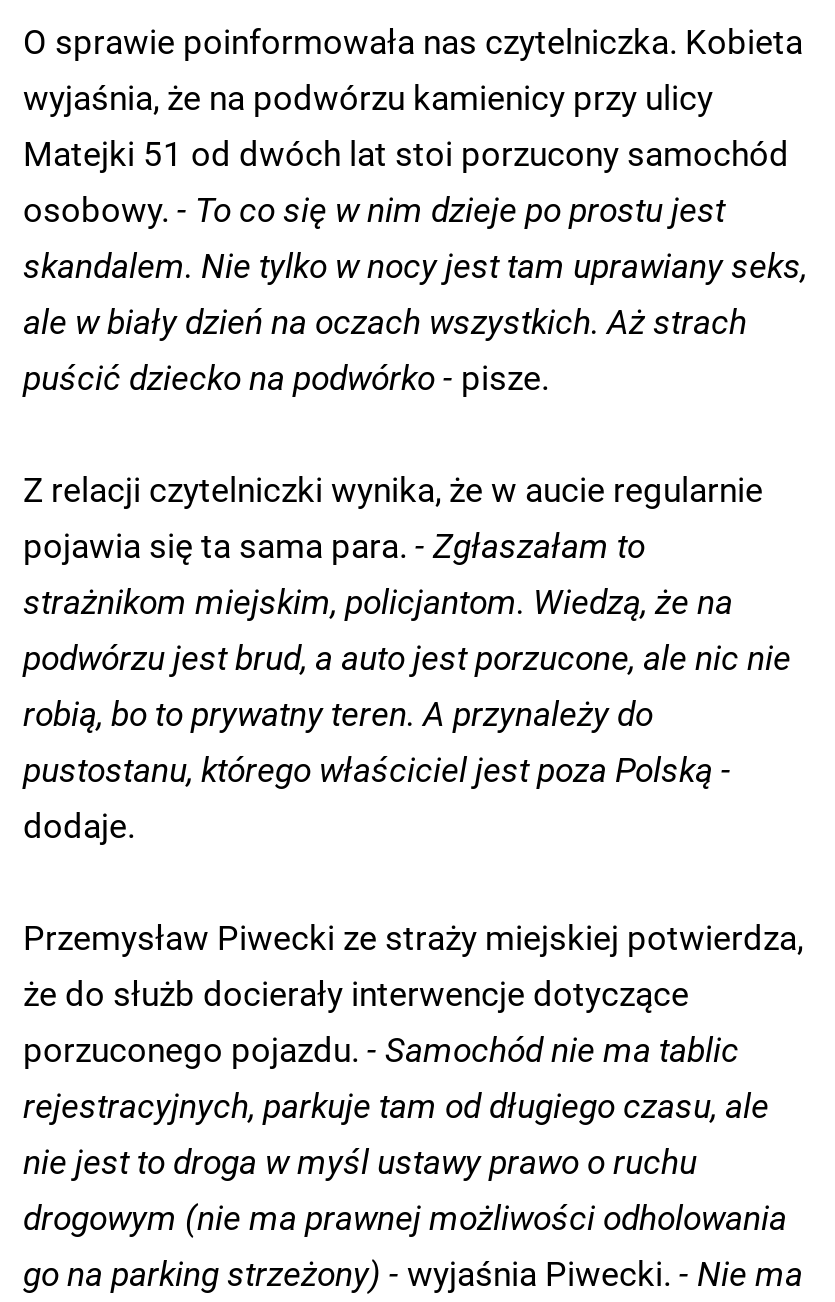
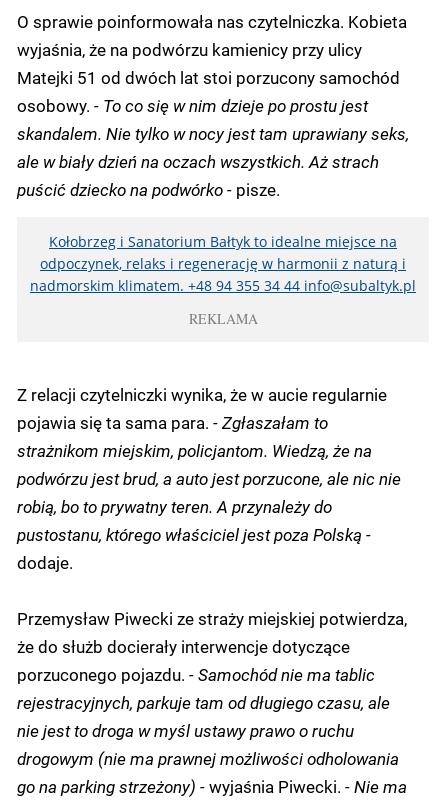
none -> [30,232,416,328] Kołobrzeg i Sanatorium Bałtyk to idealne miejsce na | odpoczynek, relaks i regenerację w harmonii z naturą i | nadmorskim klimatem. +48 94 355 34 44 info@subaltyk.pl | REKLAMA

